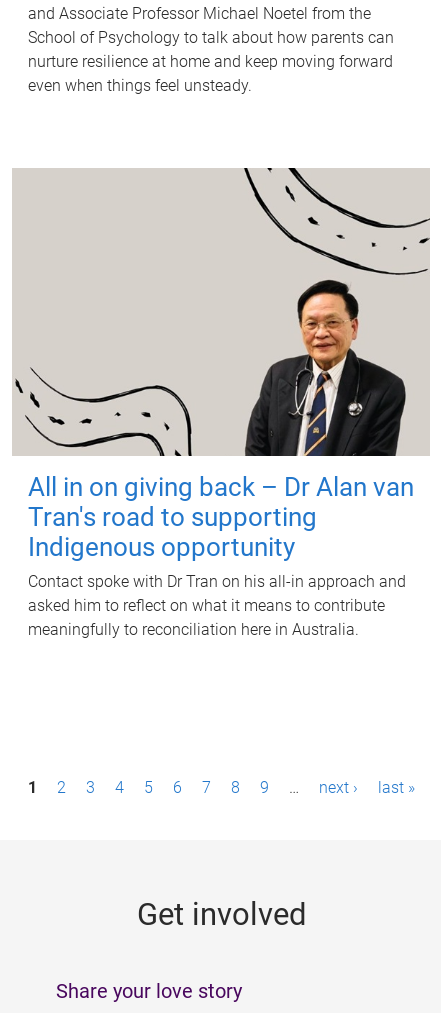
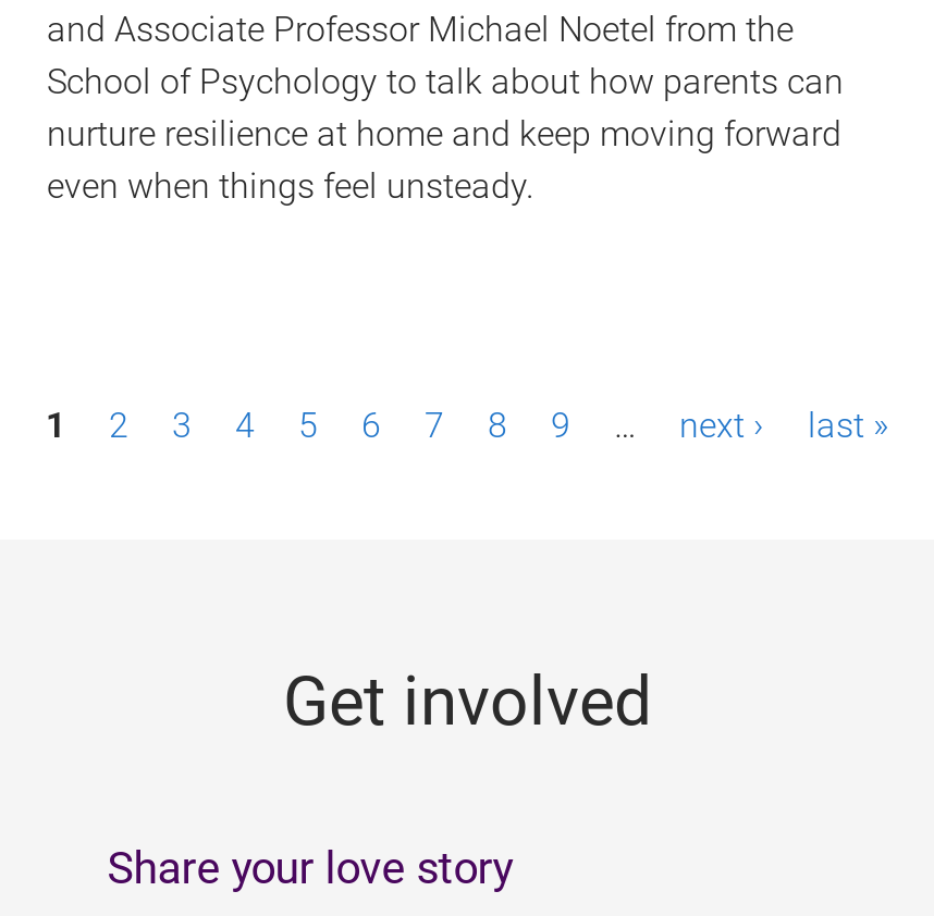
[12,167,431,639] [image] | All in on giving back – Dr Alan van | Tran's road to supporting | Indigenous opportunity | Contact spoke with Dr Tran on his all-in approach and | asked him to reflect on what it means to contribute | meaningfully to reconciliation here in Australia. -> none

